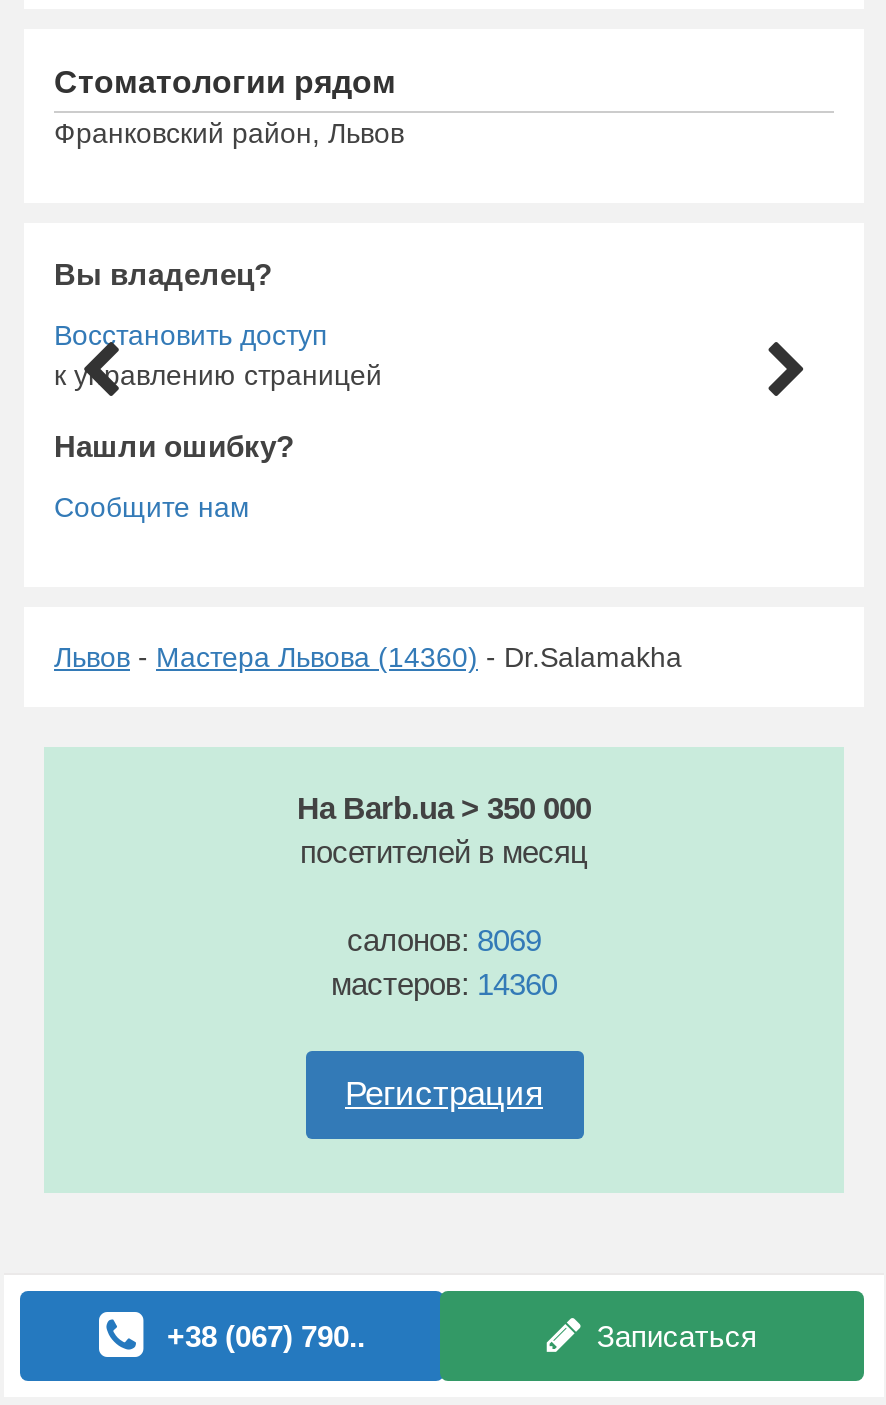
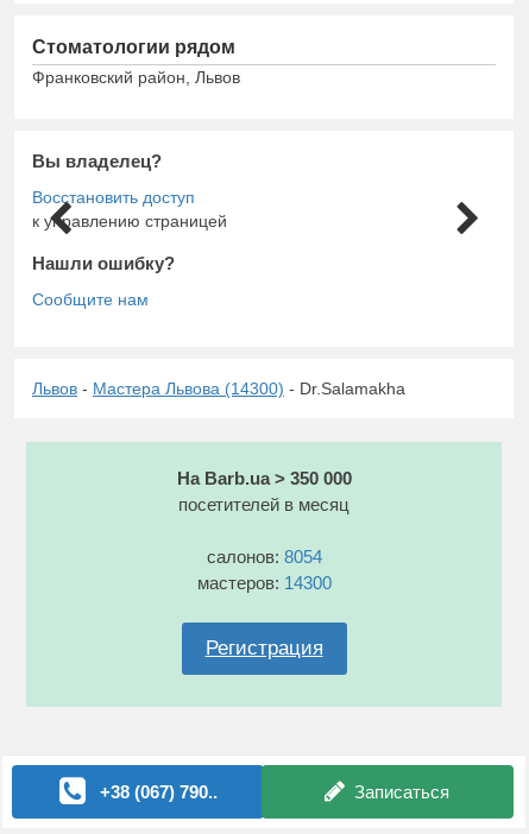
[54,640,682,672] Львов - Мастера Львова (14360) - Dr.Salamakha -> [32,379,405,398] Львов - Мастера Львова (14300) - Dr.Salamakha
[347,922,541,956] салонов: 8069 -> [206,546,322,566] салонов: 8054
[331,966,557,1000] мастеров: 14360 -> [197,572,331,592] мастеров: 14300

